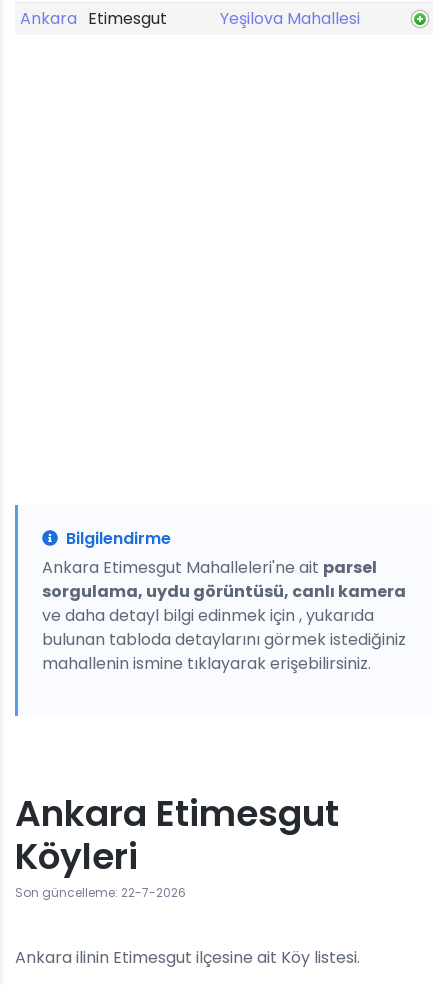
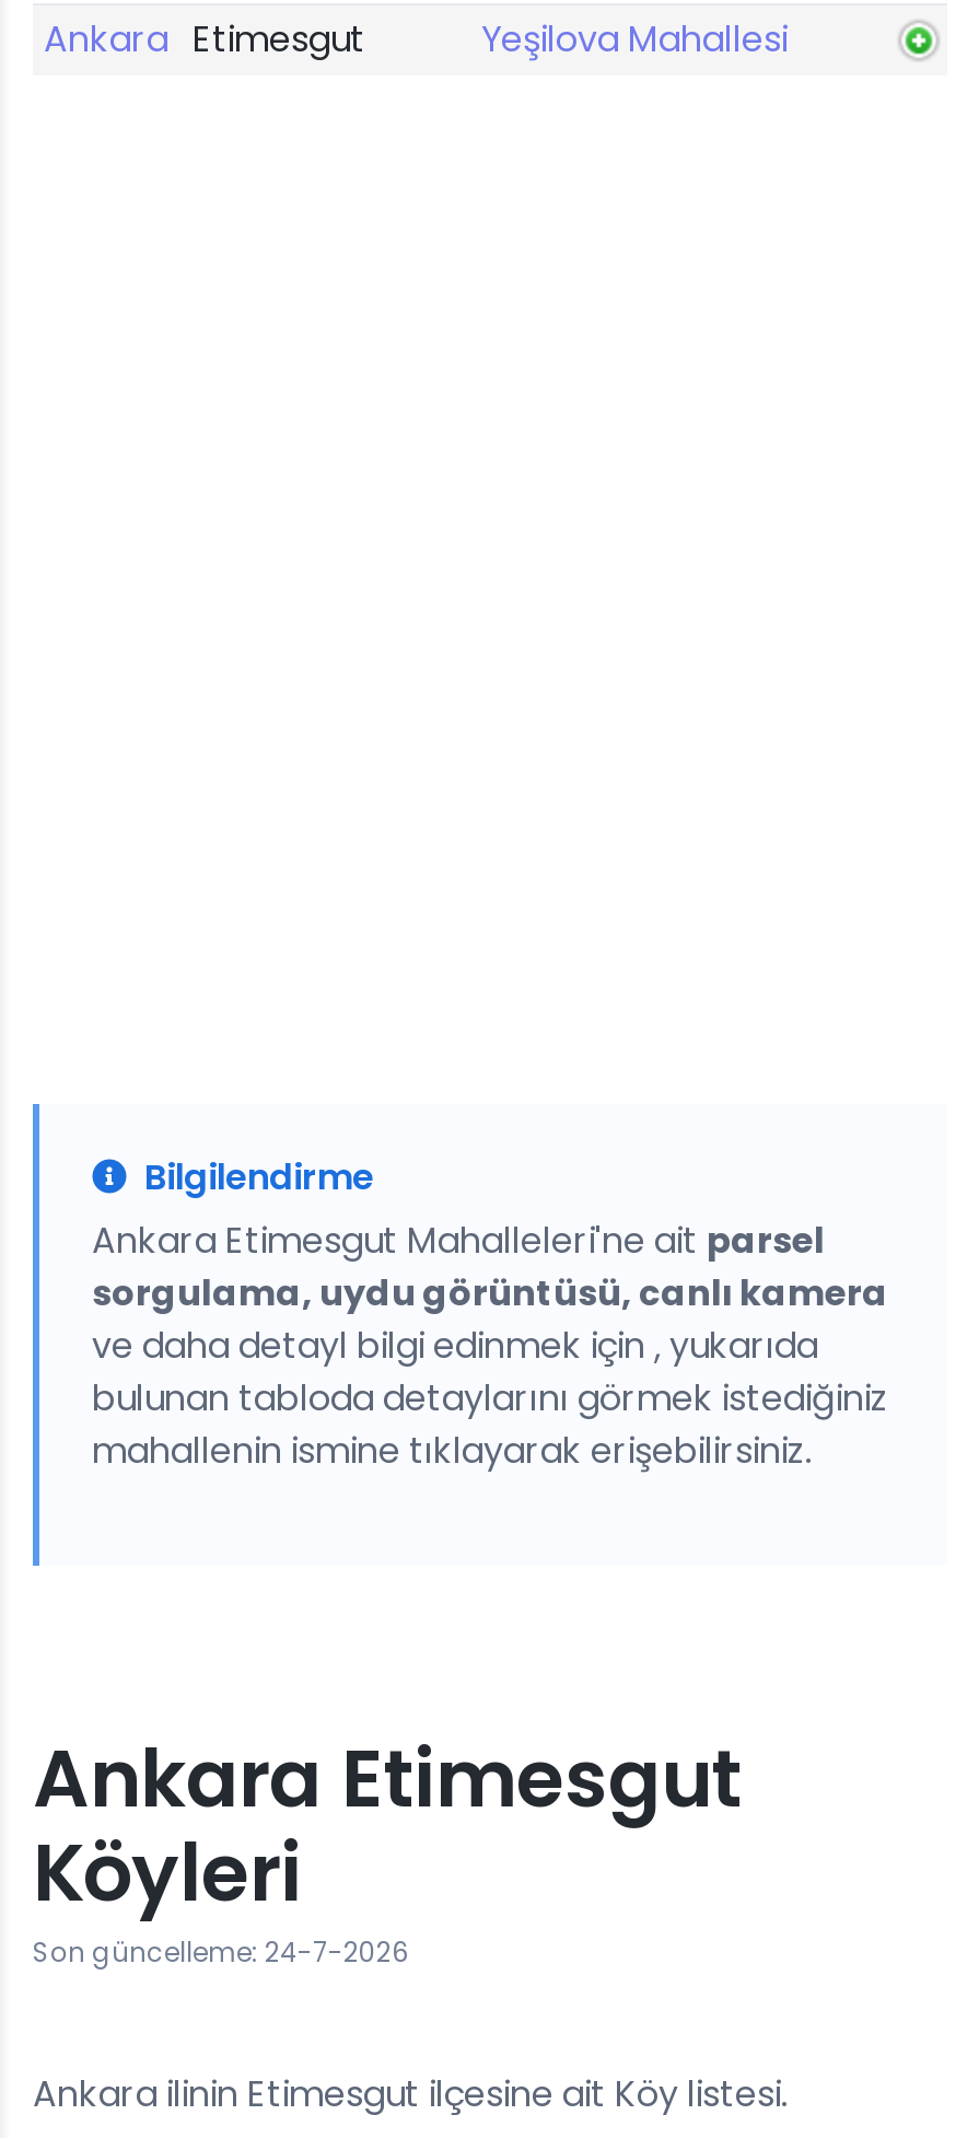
[15,884,186,901] Son güncelleme: 22-7-2026 -> [33,1933,409,1971] Son güncelleme: 24-7-2026

